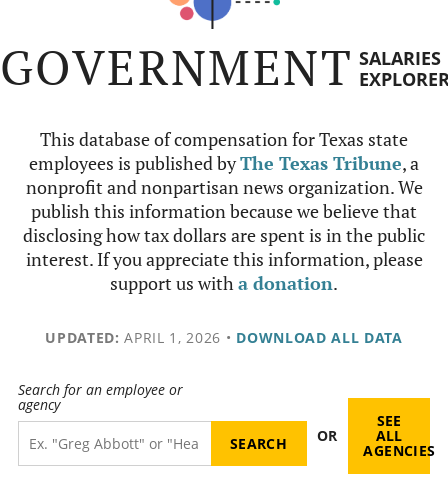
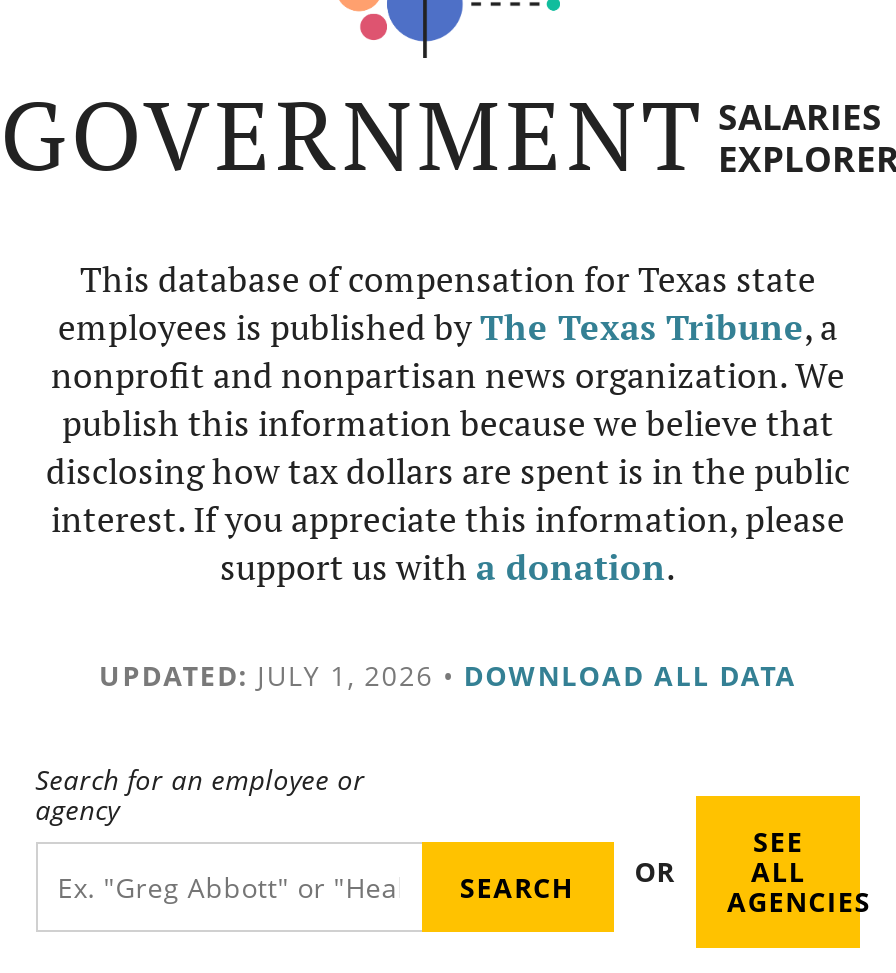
[45,328,403,347] UPDATED: APRIL 1, 2026 • DOWNLOAD ALL DATA -> [99,656,797,694] UPDATED: JULY 1, 2026 • DOWNLOAD ALL DATA

